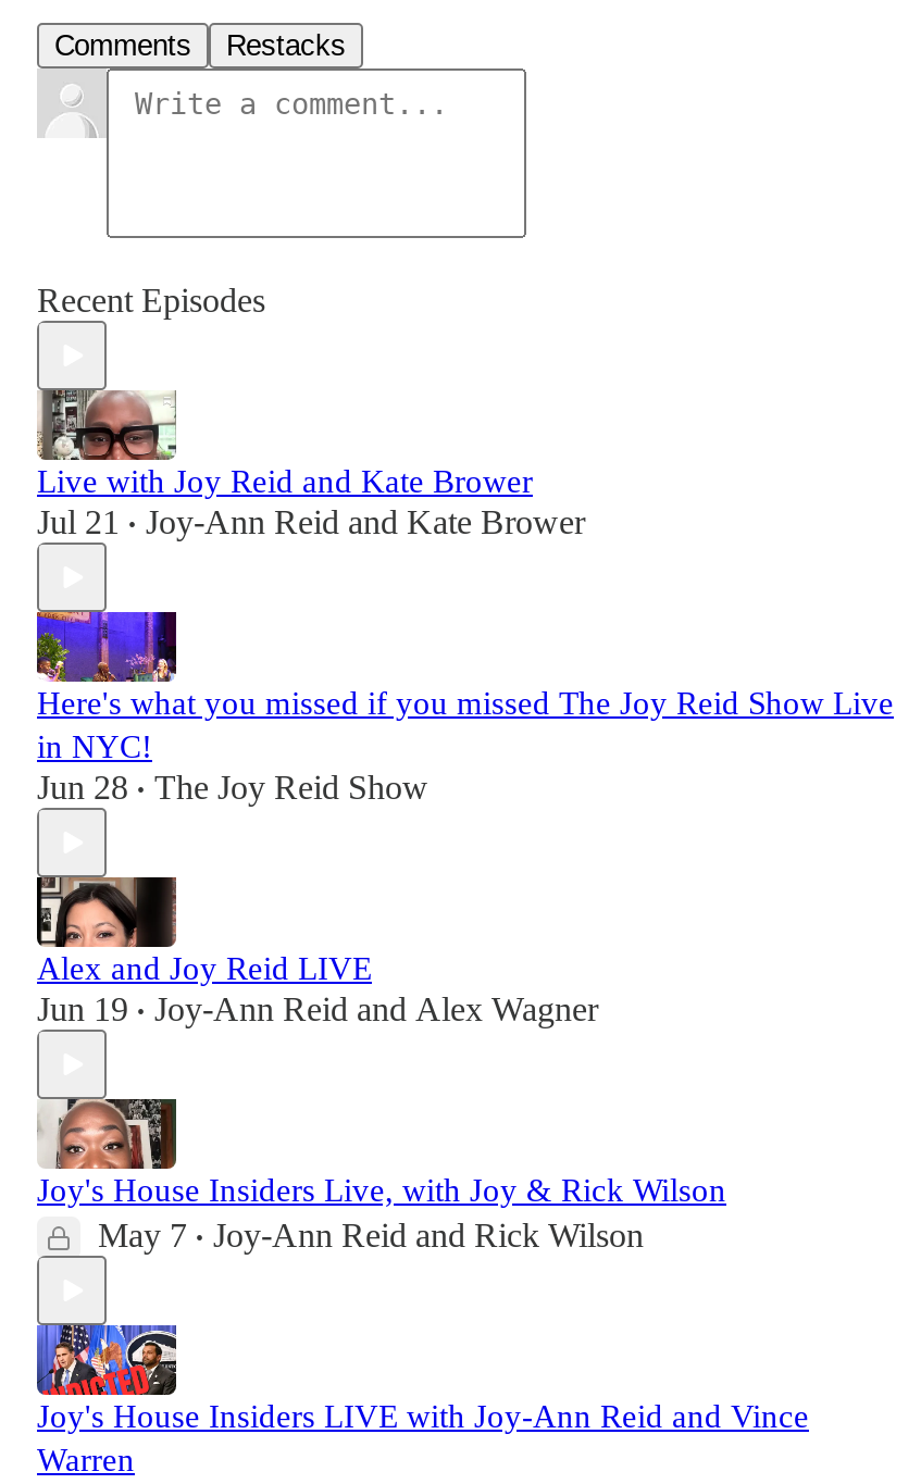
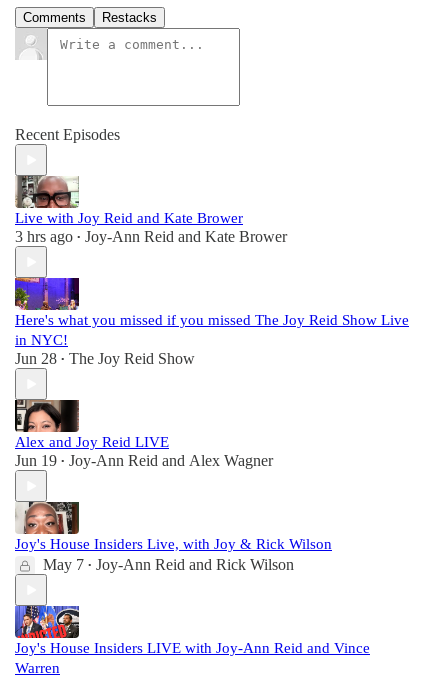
[37,504,585,541] Jul 21 • Joy-Ann Reid and Kate Brower -> [15,228,287,245] 3 hrs ago • Joy-Ann Reid and Kate Brower

